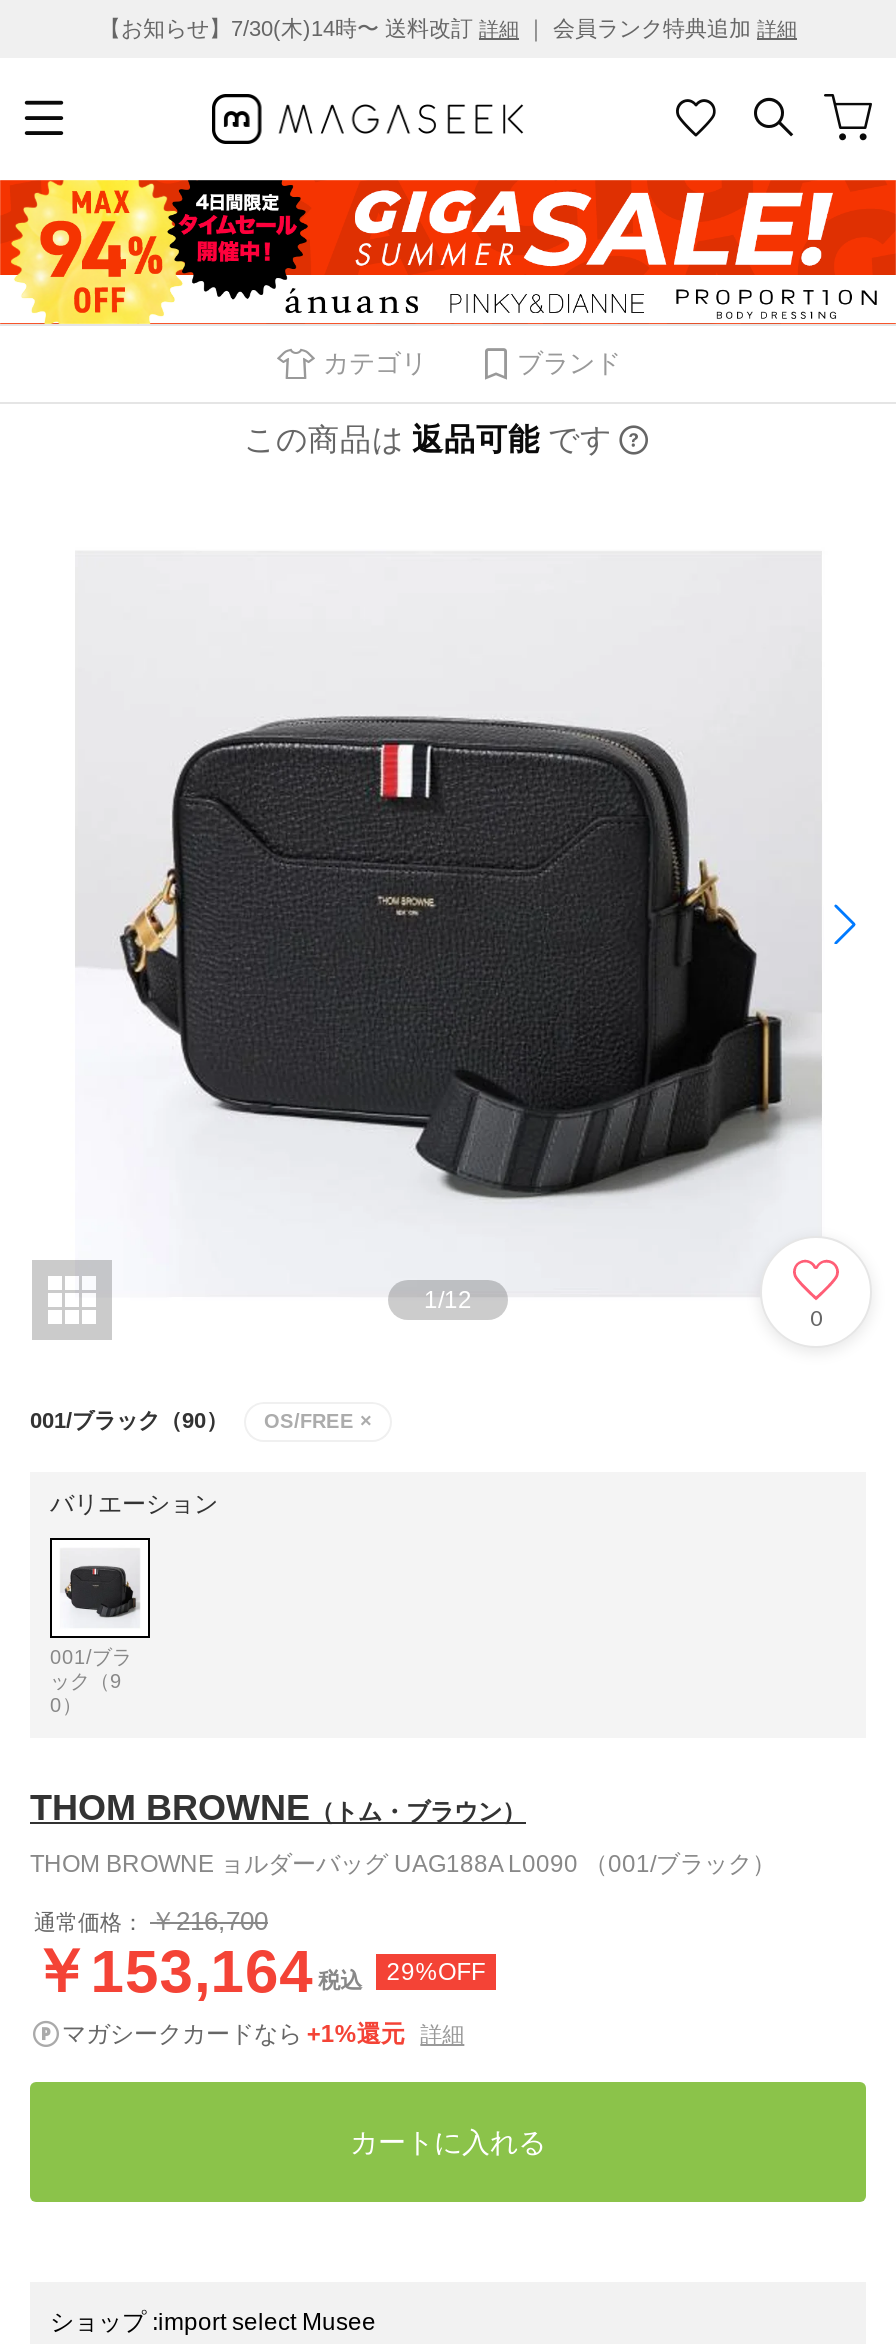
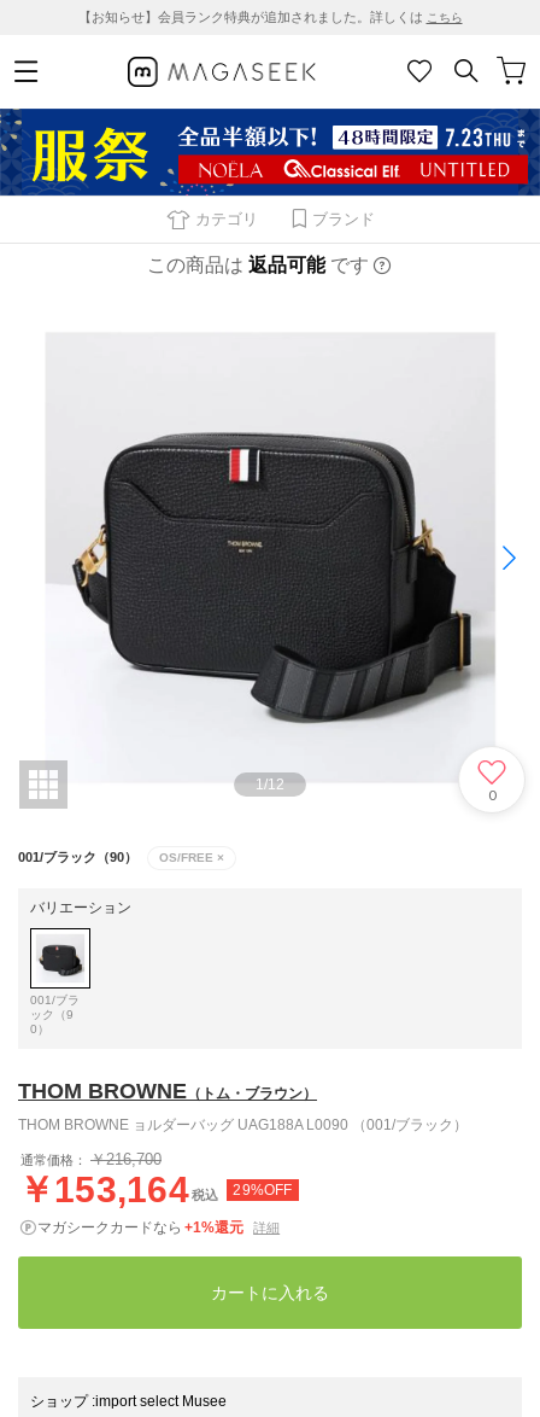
[99,16,797,40] 【お知らせ】7/30(木)14時〜 送料改訂詳細｜ 会員ランク特典追加詳細 -> [78,10,462,24] 【お知らせ】会員ランク特典が追加されました。詳しくはこちら
[6,178,890,326] [image] -> [4,107,536,197] [image]

